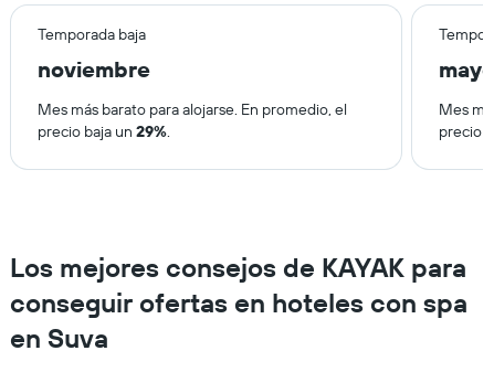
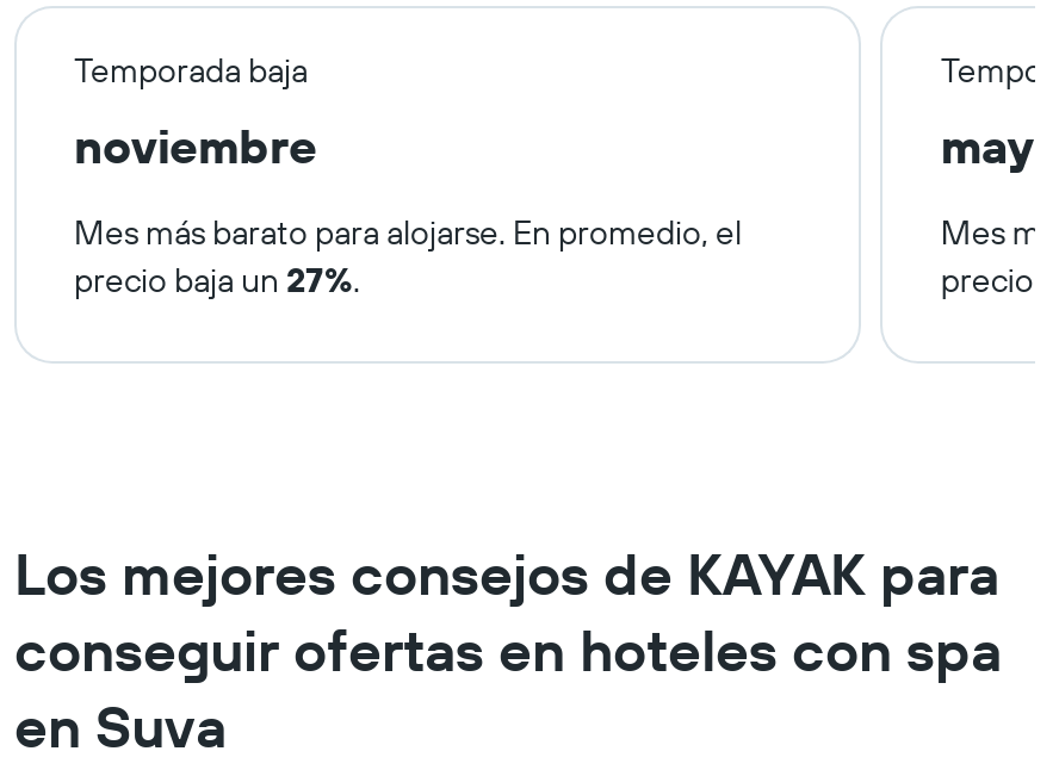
[38,121,170,141] precio baja un 29%. -> [74,258,360,301] precio baja un 27%.

